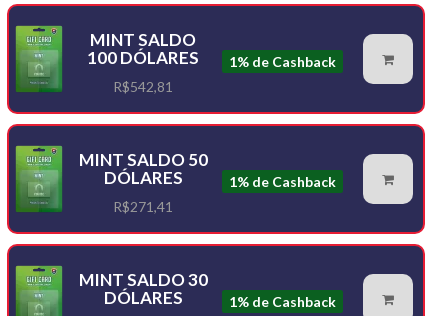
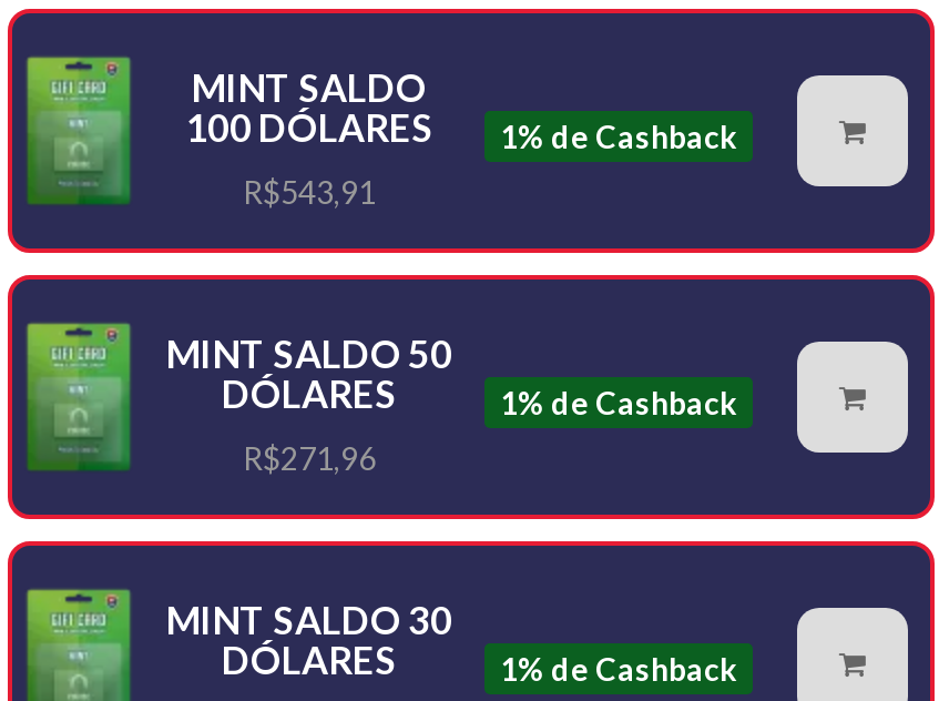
[113,78,173,95] R$542,81 -> [243,173,376,211] R$543,91
[113,198,173,215] R$271,41 -> [243,439,376,477] R$271,96

